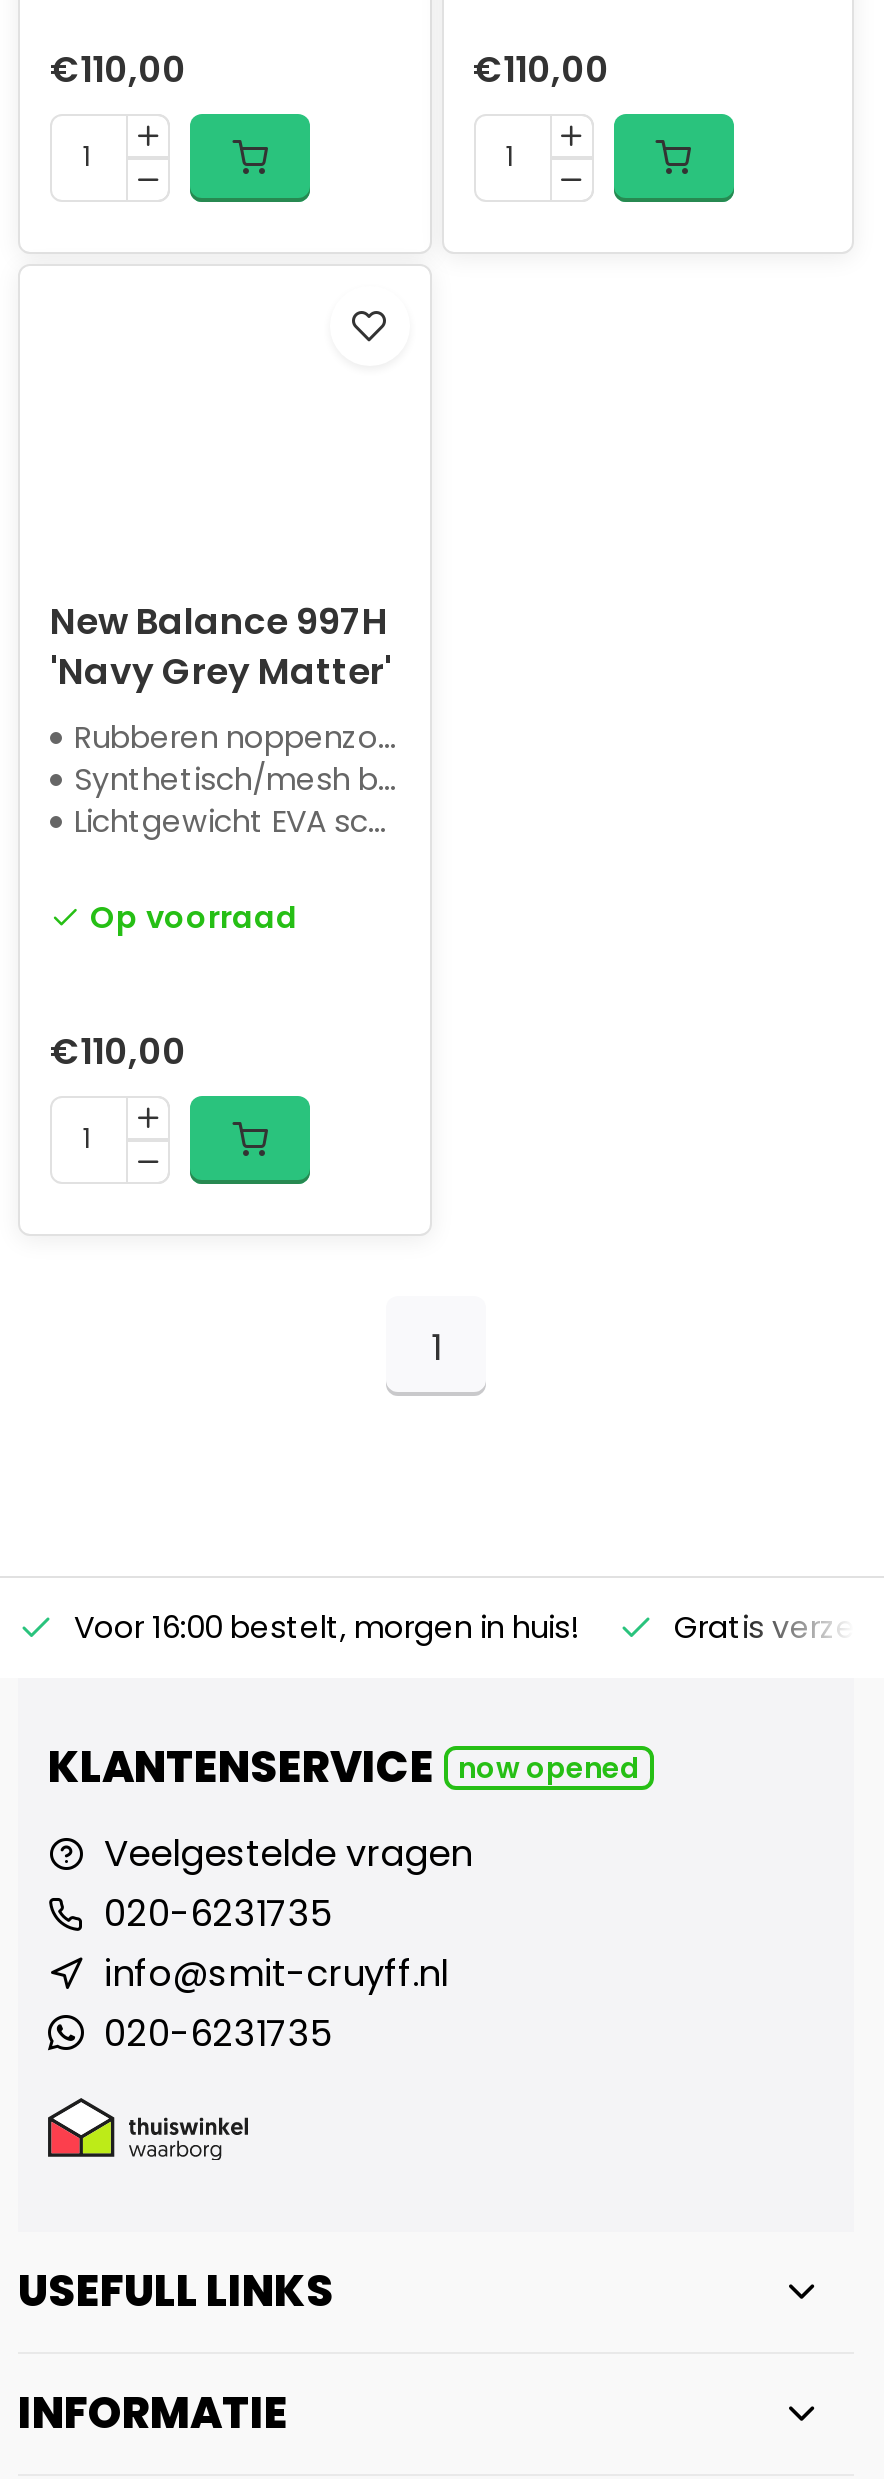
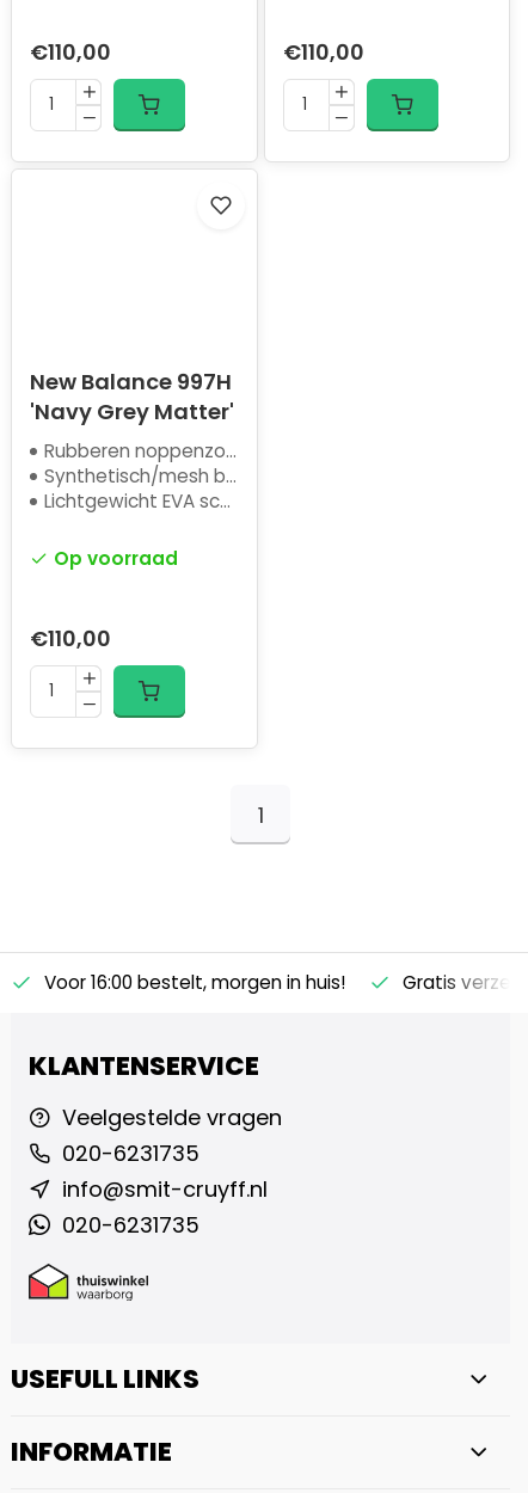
[48,1736,640,1798] KLANTENSERVICE now opened -> [29,1047,259,1085] KLANTENSERVICE

